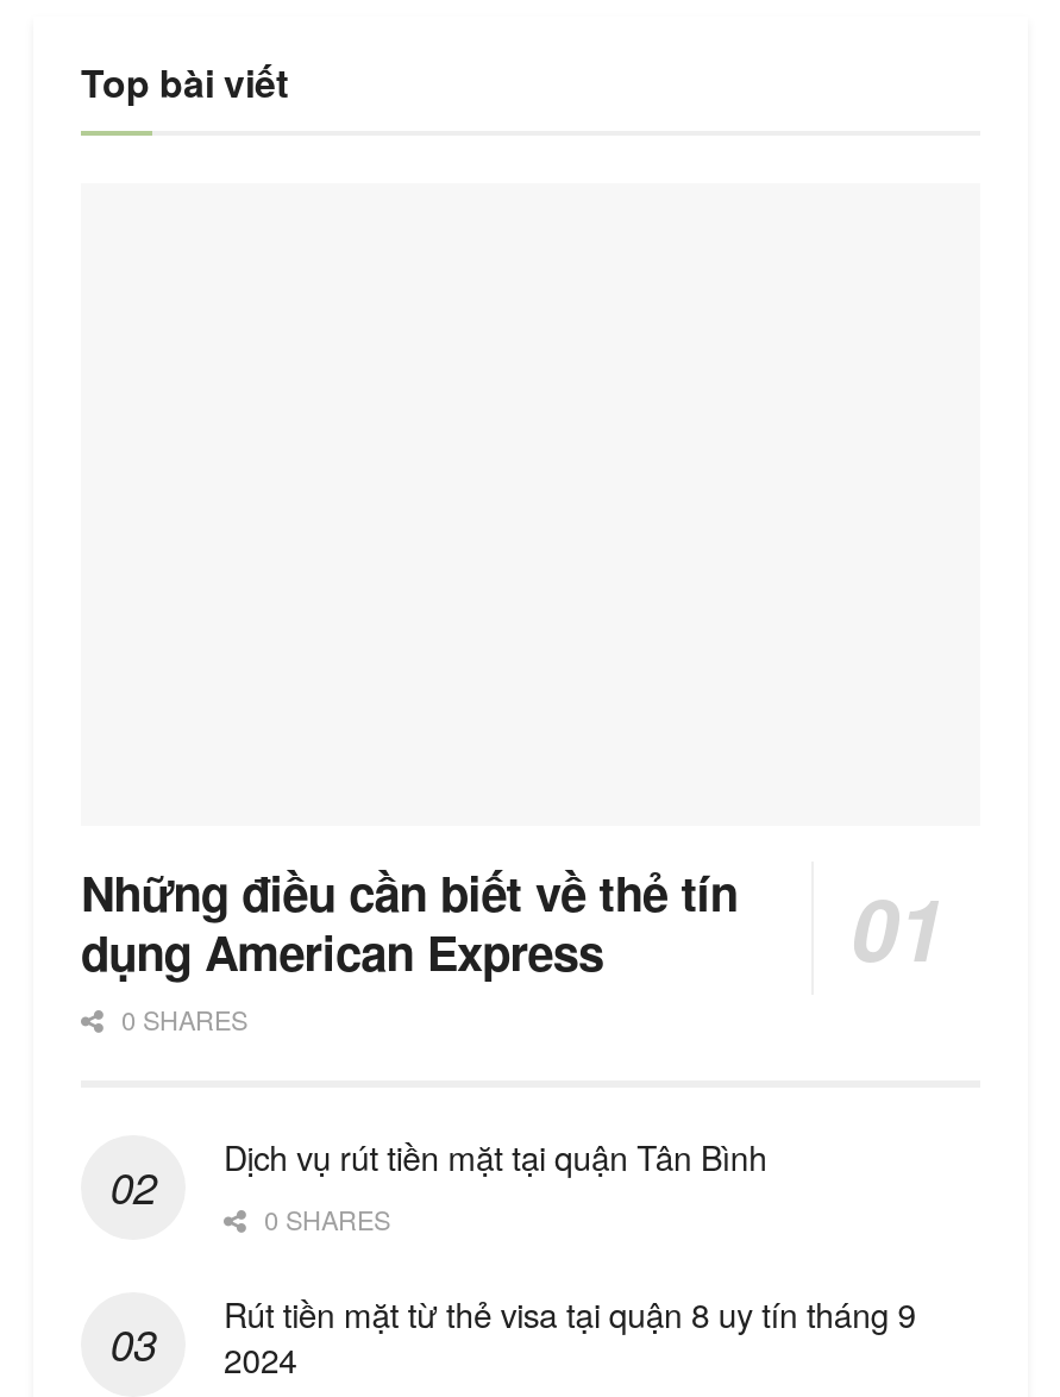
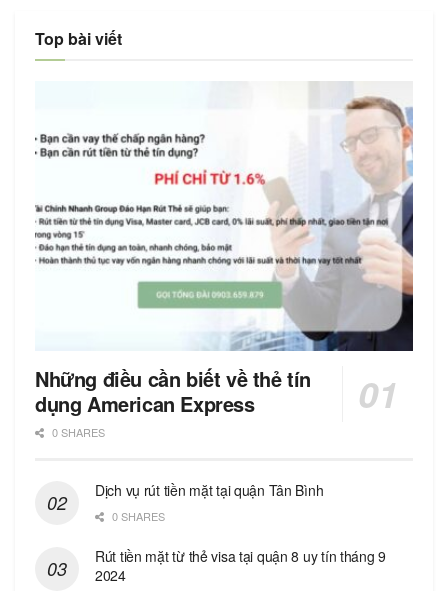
none -> [34,82,414,352] [image]

